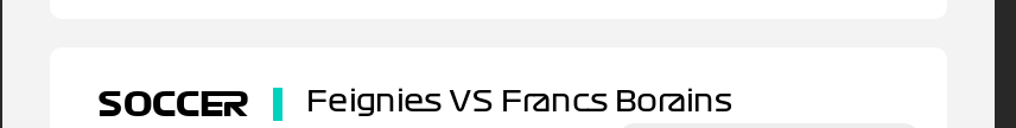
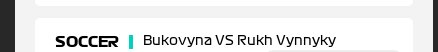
[306,88,734,116] Feignies VS Francs Borains -> [143,35,336,47] Bukovyna VS Rukh Vynnyky

